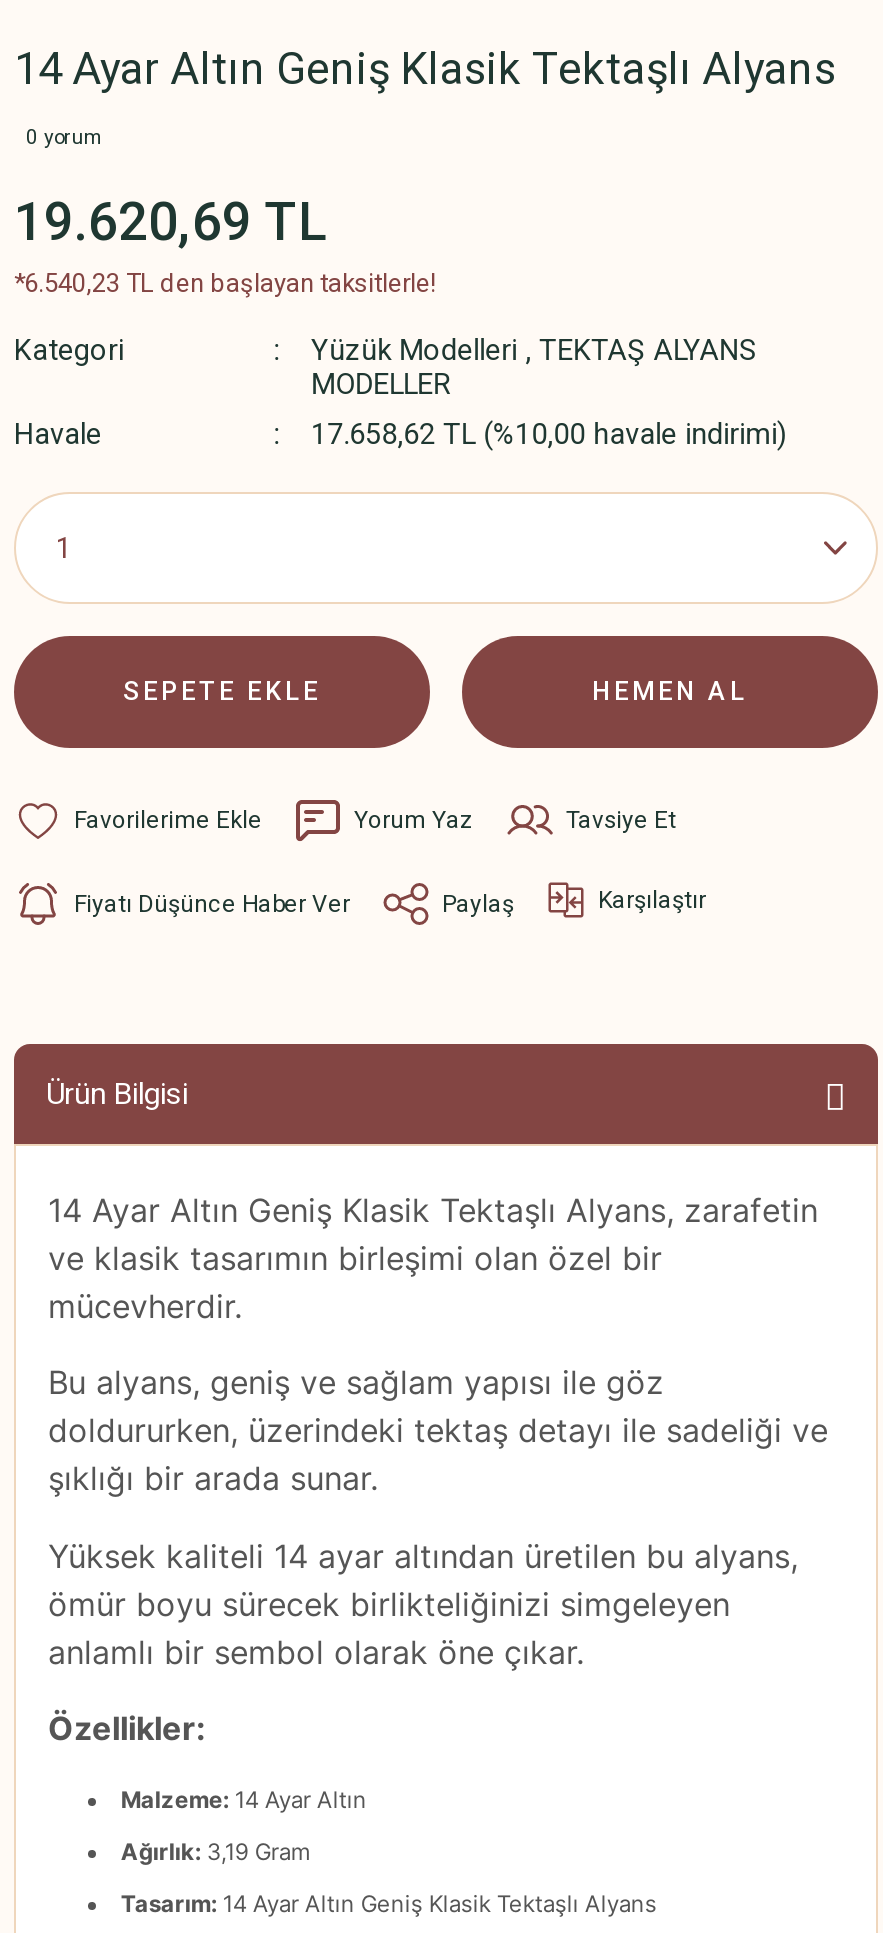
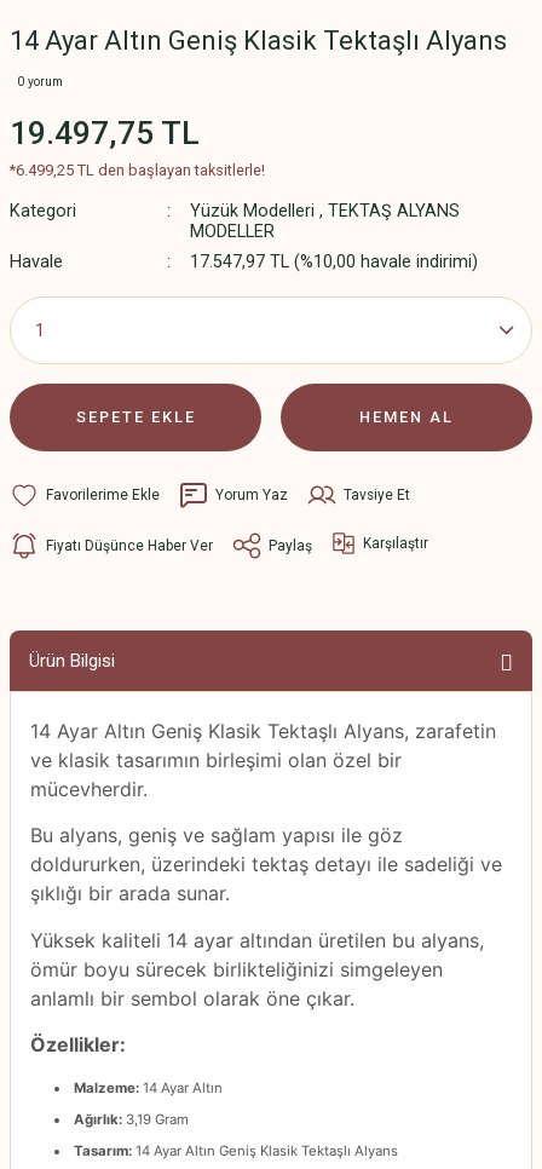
[14,192,328,252] 19.620,69 TL -> [10,115,200,151] 19.497,75 TL
[14,268,436,298] *6.540,23 TL den başlayan taksitlerle! -> [10,161,265,179] *6.499,25 TL den başlayan taksitlerle!
[311,418,787,452] 17.658,62 TL (%10,00 havale indirimi) -> [189,252,477,272] 17.547,97 TL (%10,00 havale indirimi)

